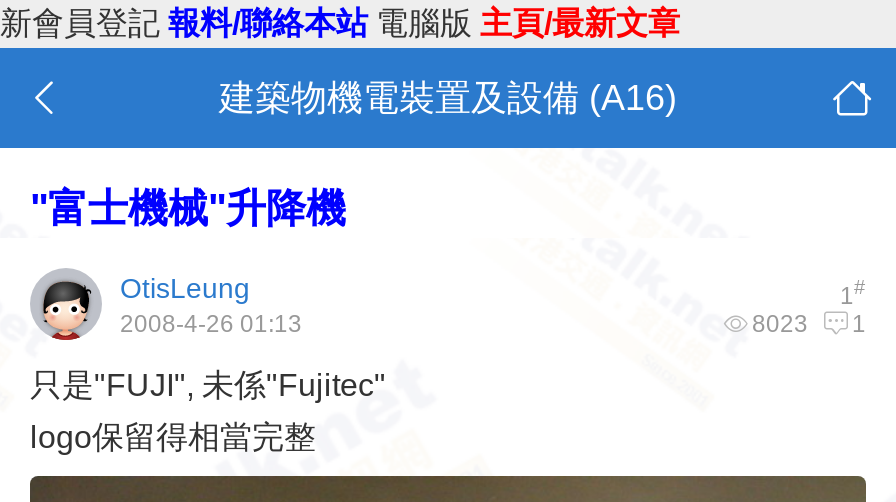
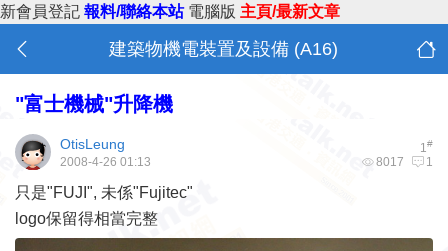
[752,310,866,338] 8023 1 -> [376,155,433,169] 8017 1

